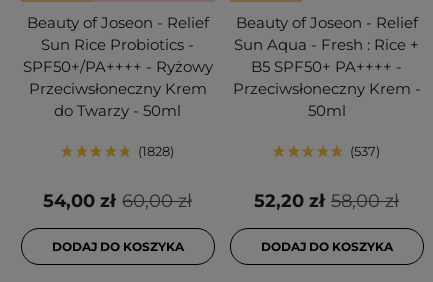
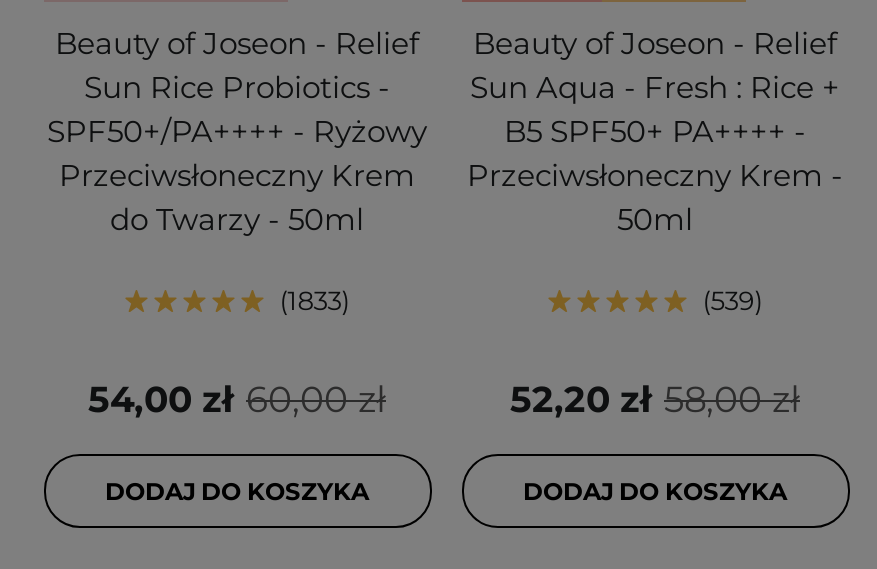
[142,143,170,159] 1828 -> [288,285,342,317] 1833
[354,143,376,159] 537 -> [710,285,754,317] 539

